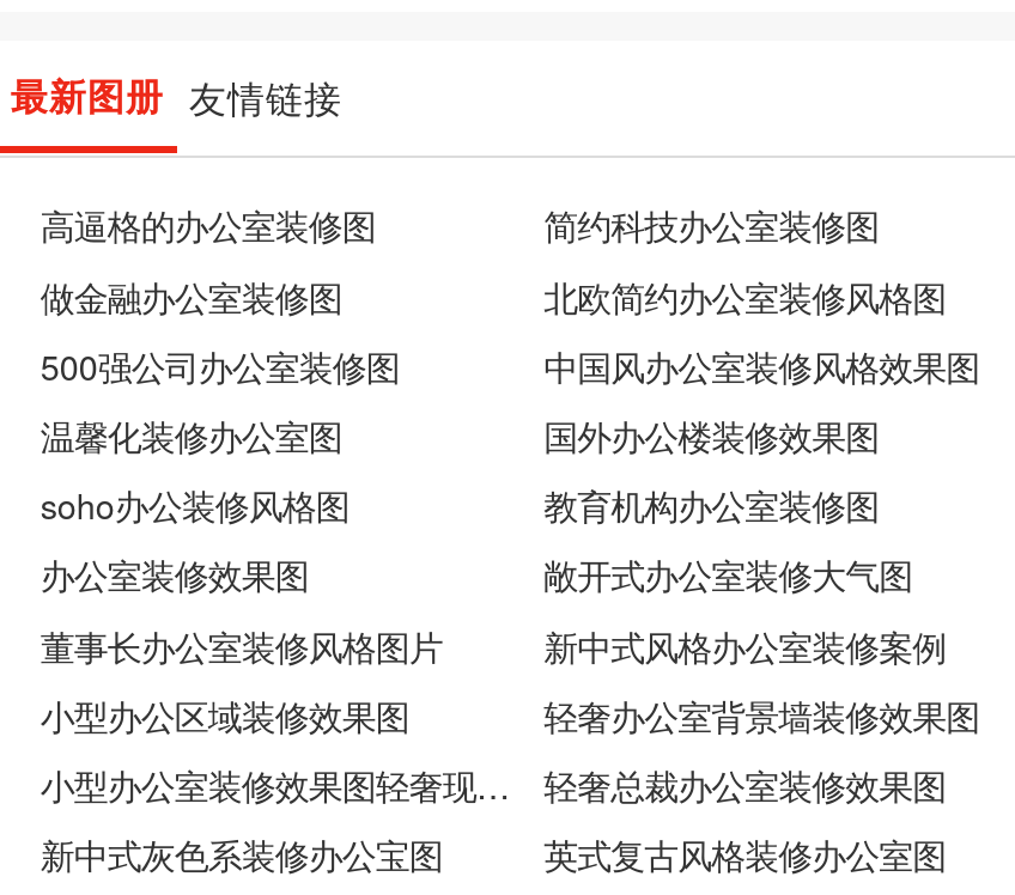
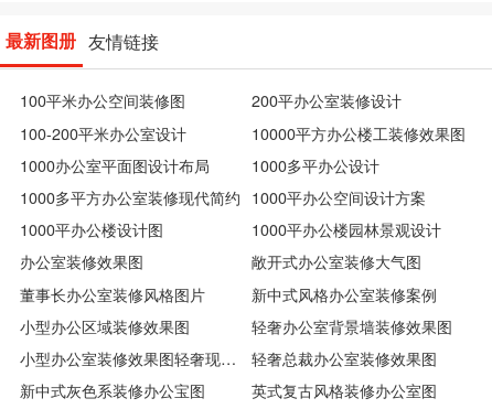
[40,202,879,250] 高逼格的办公室装修图 | 简约科技办公室装修图 -> [20,90,402,112] 100平米办公空间装修图 | 200平办公室装修设计
[40,272,946,319] 做金融办公室装修图 | 北欧简约办公室装修风格图 -> [20,122,466,144] 100-200平米办公室设计 | 10000平方办公楼工装修效果图
[40,341,979,389] 500强公司办公室装修图 | 中国风办公室装修风格效果图 -> [20,154,380,176] 1000办公室平面图设计布局 | 1000多平办公设计
[40,412,879,459] 温馨化装修办公室图 | 国外办公楼装修效果图 -> [20,186,426,208] 1000多平方办公室装修现代简约 1000平办公空间设计方案
[40,481,879,529] soho办公装修风格图 | 教育机构办公室装修图 -> [20,219,441,241] 1000平办公楼设计图 | 1000平办公楼园林景观设计

